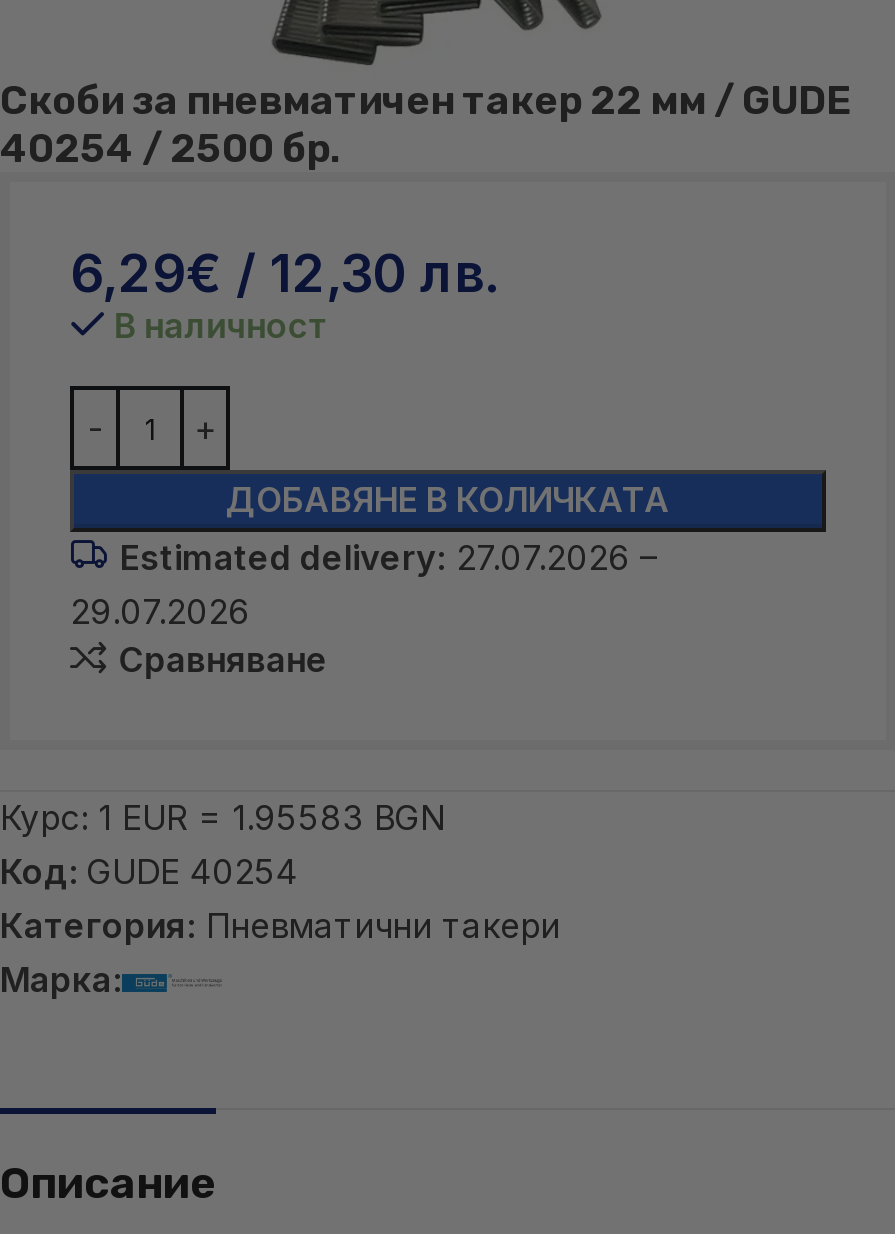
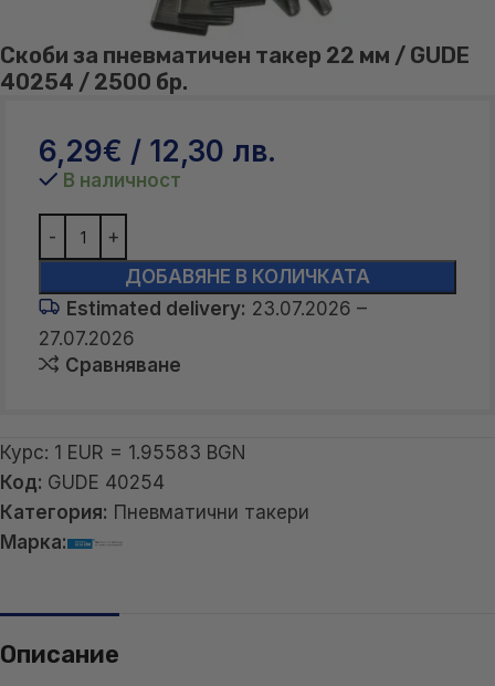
[120,538,658,578] Estimated delivery: 27.07.2026 – -> [66,298,367,320] Estimated delivery: 23.07.2026 –
[70,592,250,632] 29.07.2026 -> [39,328,135,350] 27.07.2026

